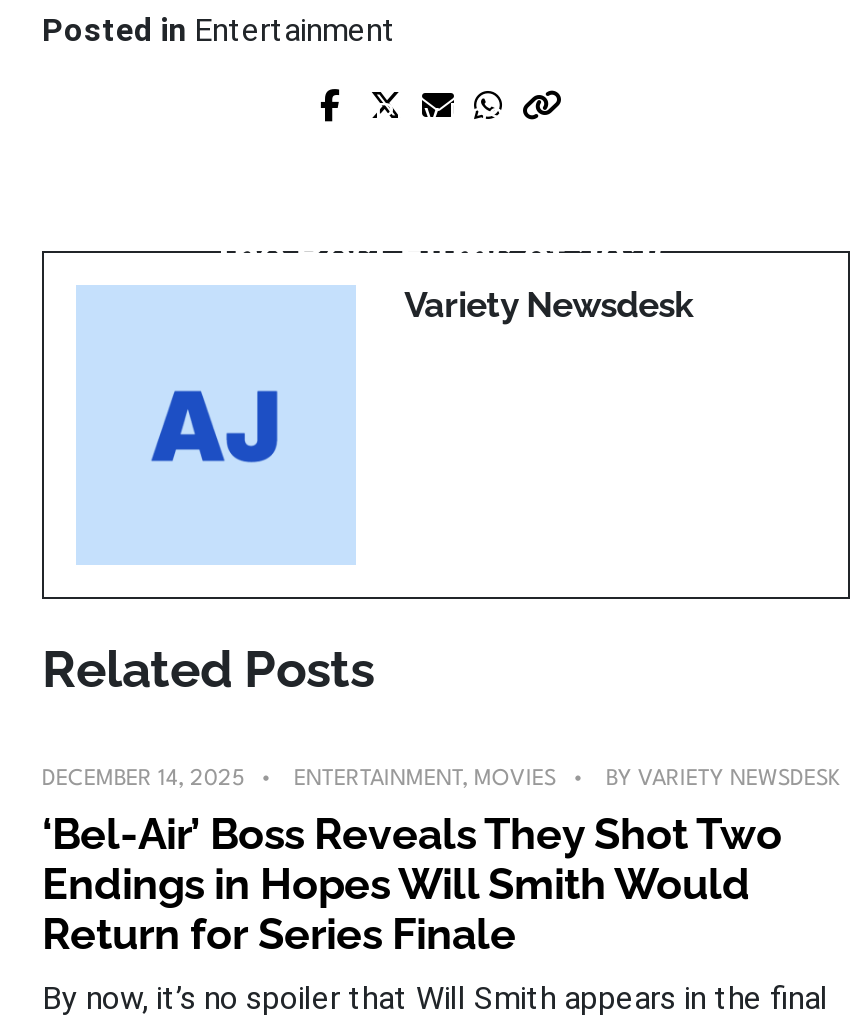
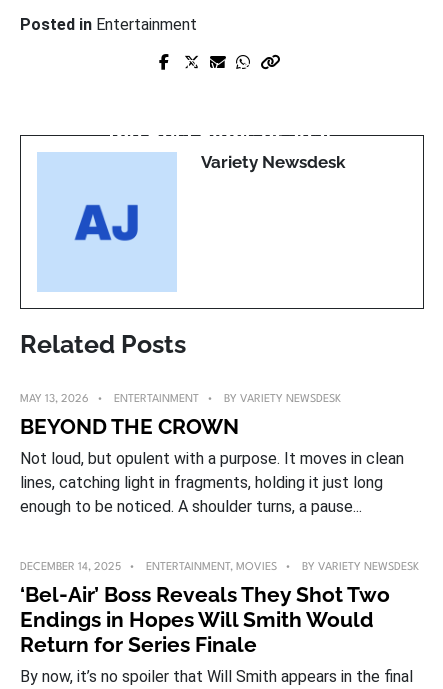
none -> [20,394,404,516] MAY 13, 2026 | ENTERTAINMENT | BY VARIETY NEWSDESK | BEYOND THE CROWN | Not loud, but opulent with a purpose. It moves in clean | lines, catching light in fragments, holding it just long | enough to be noticed. A shoulder turns, a pause...

